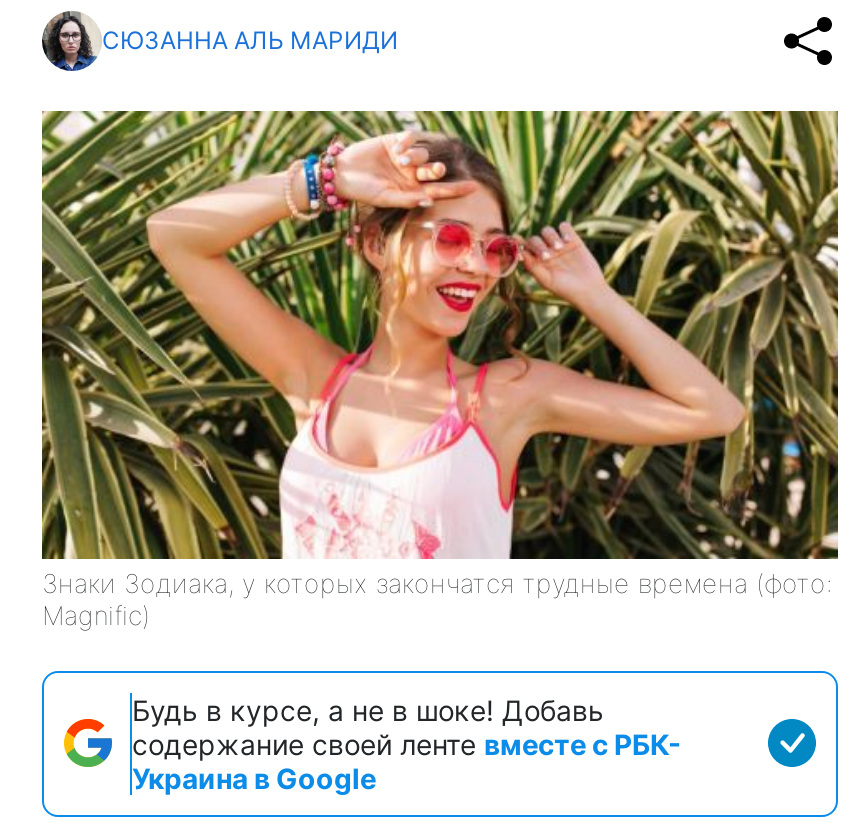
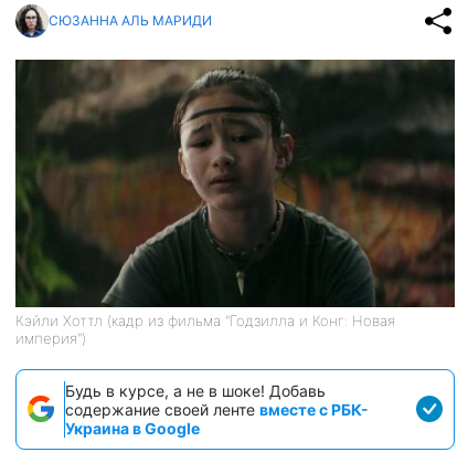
[40,109,840,630] [image] | Знаки Зодиака, у которых закончатся трудные времена (фото: | Magnific) -> [14,59,456,347] [image] | Кэйли Хоттл (кадр из фильма "Годзилла и Конг: Новая | империя")

